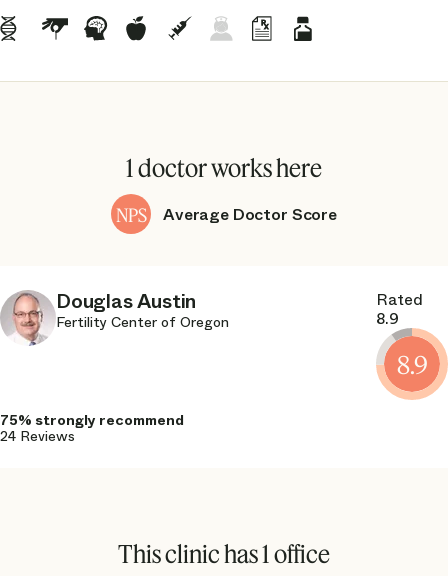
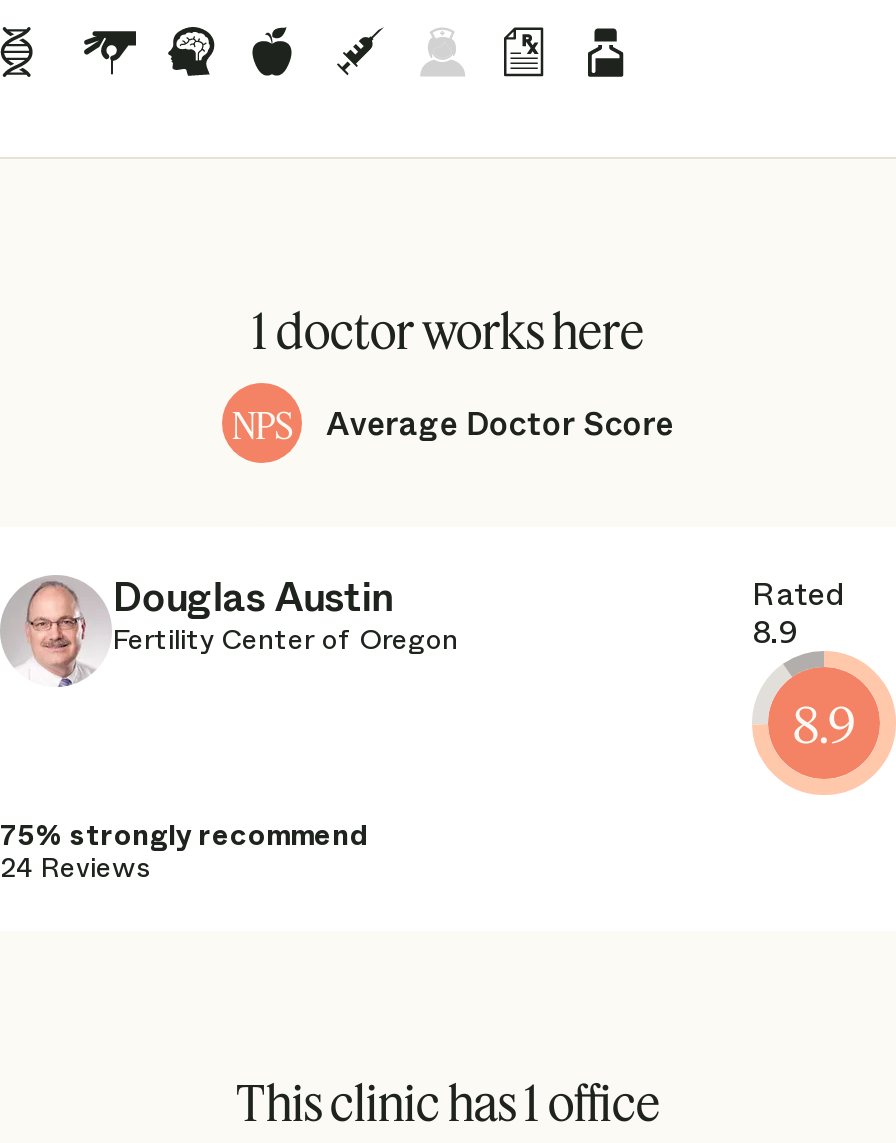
[0,410,32,446] 75% | 24 -> [0,815,368,887] 75% strongly recommend | 24 Reviews

